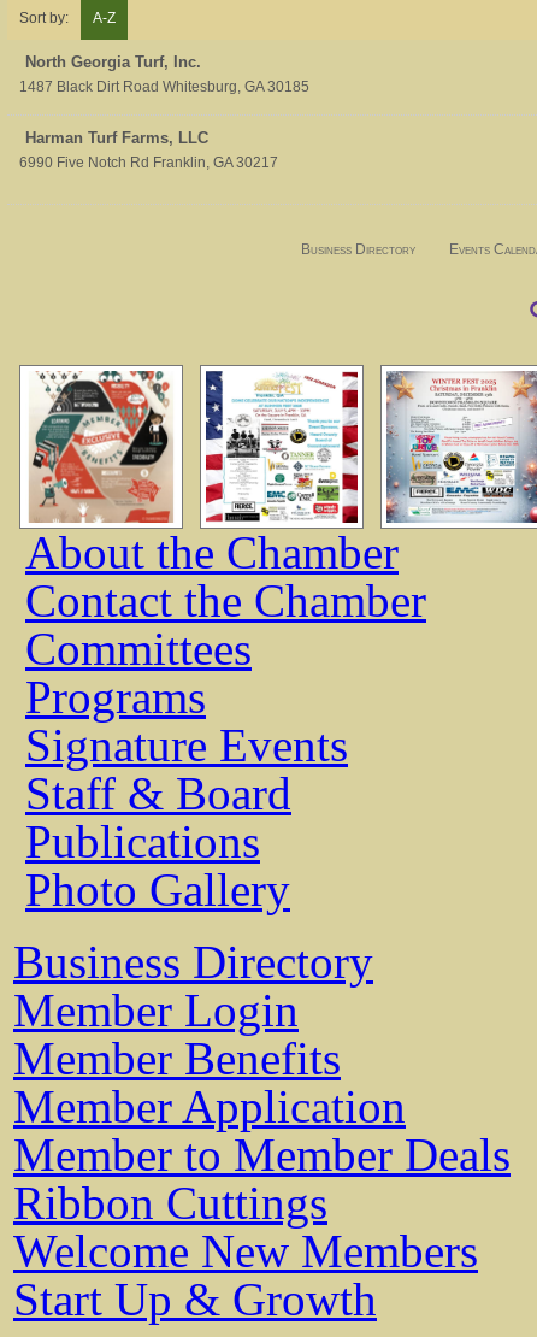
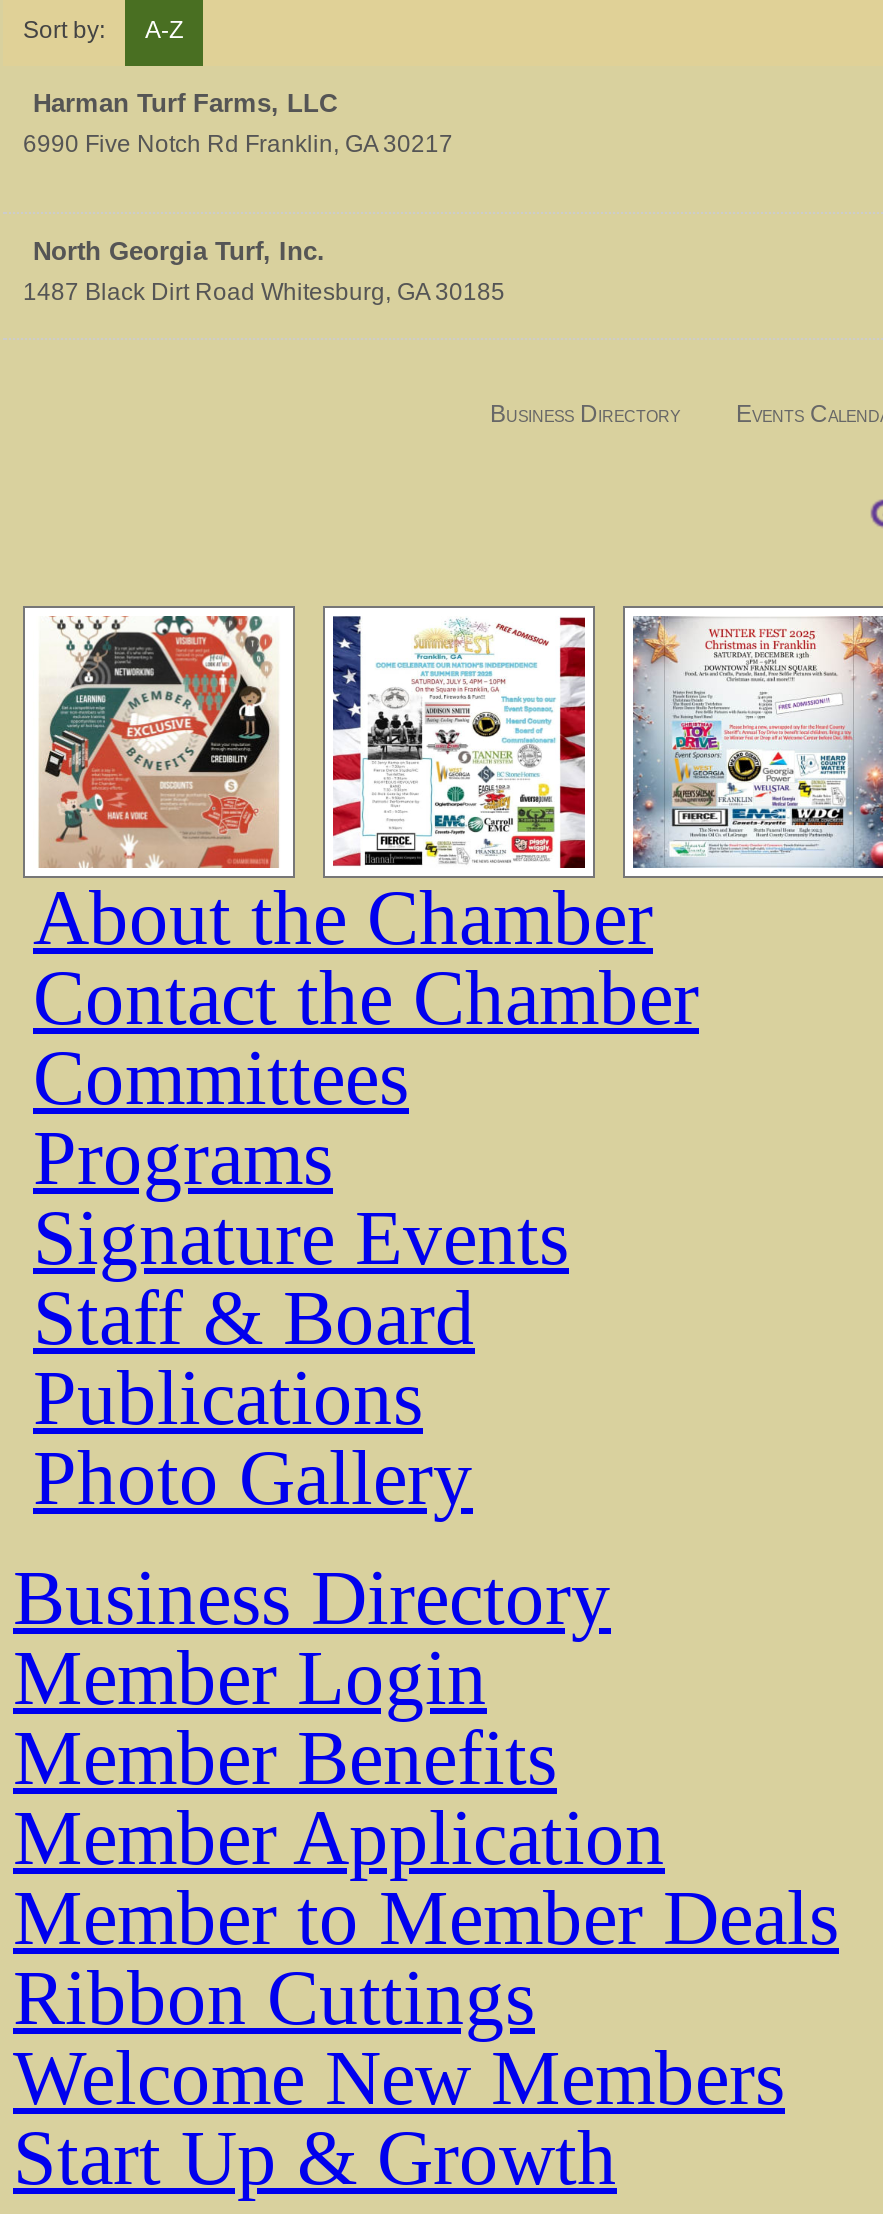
moved [19,53,309,96] -> [23,237,505,307]: North Georgia Turf, Inc. | 1487 Black Dirt Road Whitesburg, GA 30185
moved [19,129,278,172] -> [23,89,453,159]: Harman Turf Farms, LLC | 6990 Five Notch Rd Franklin, GA 30217

